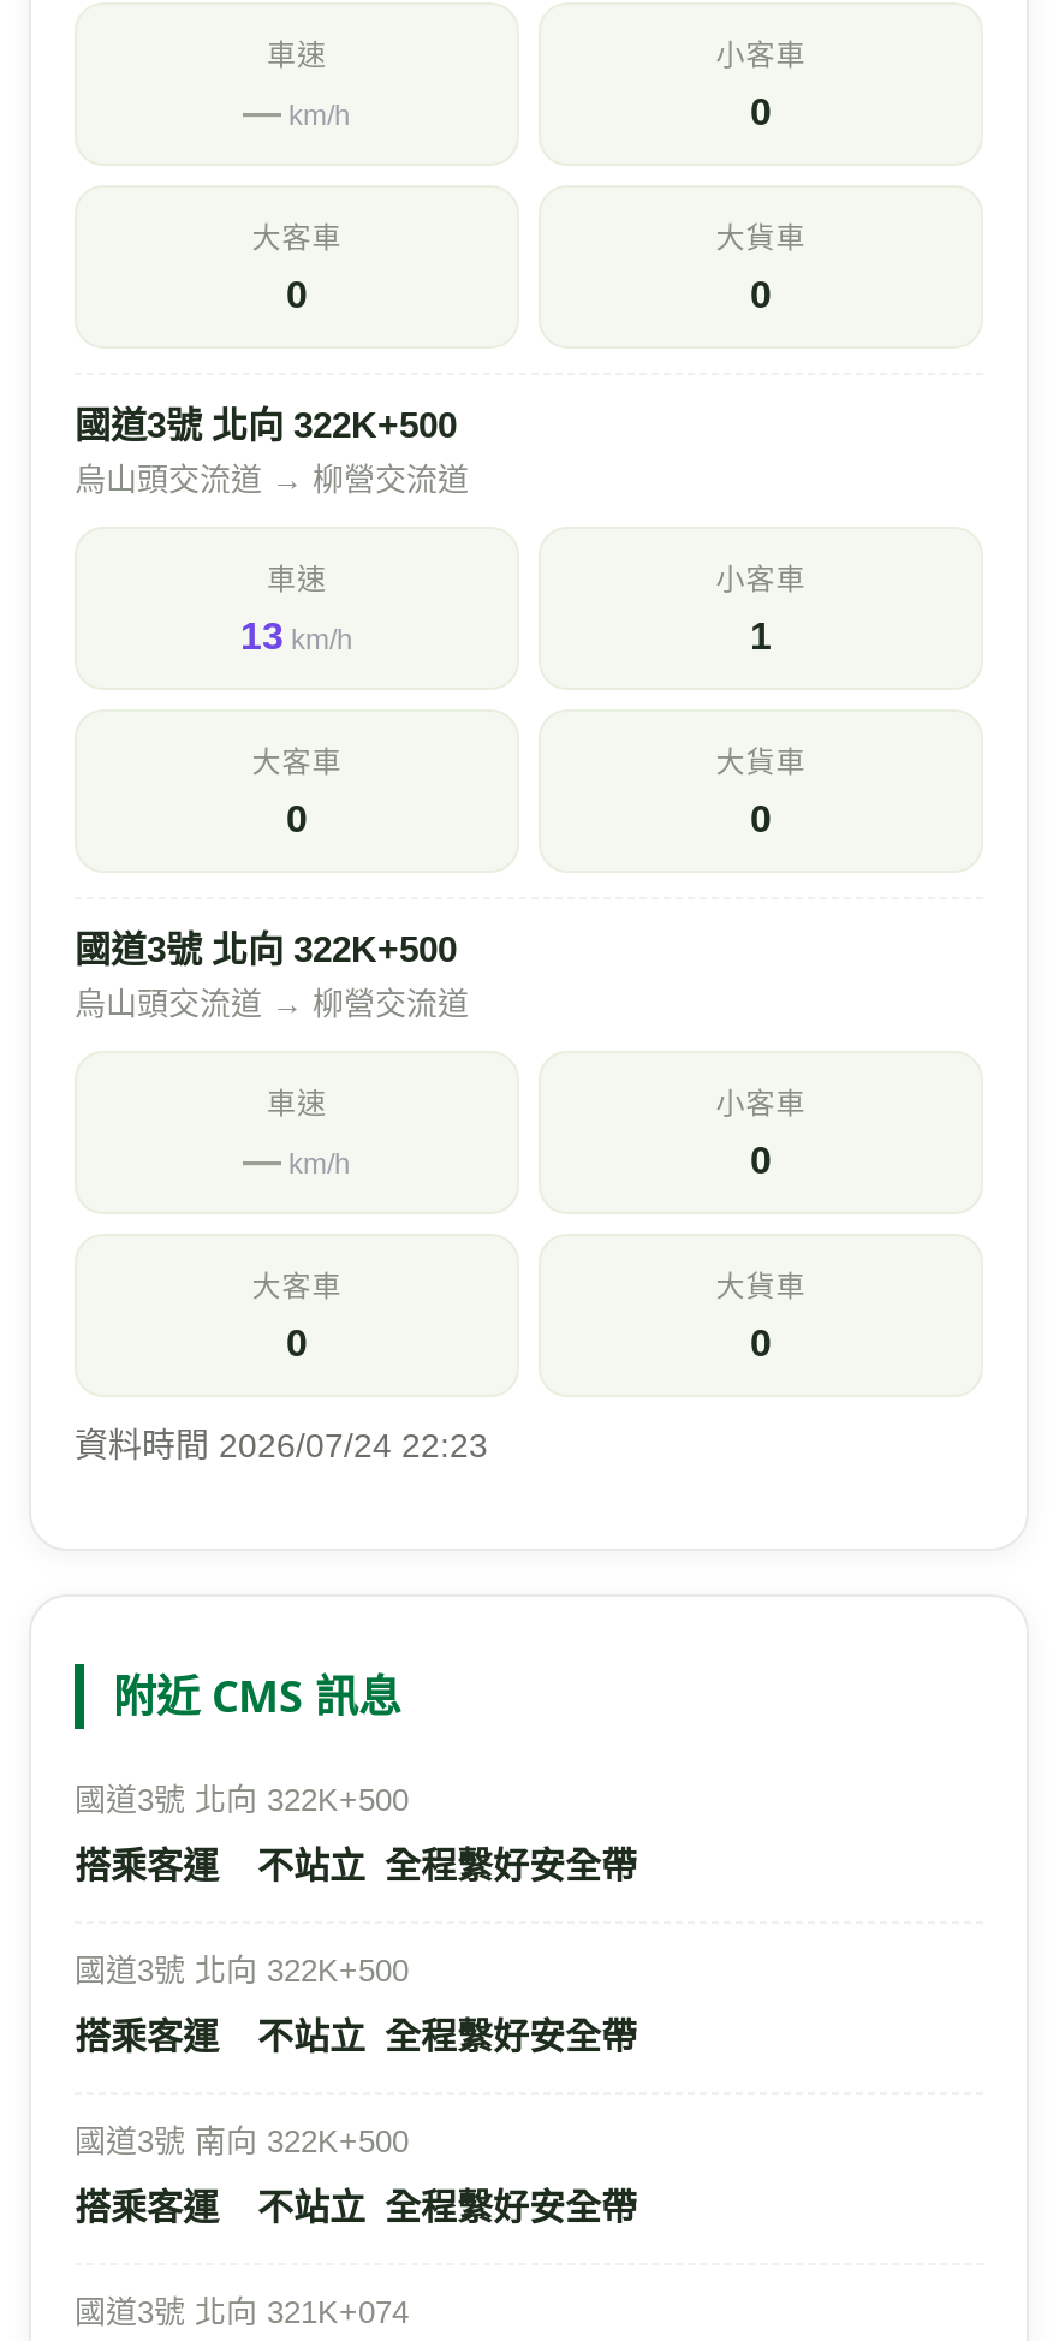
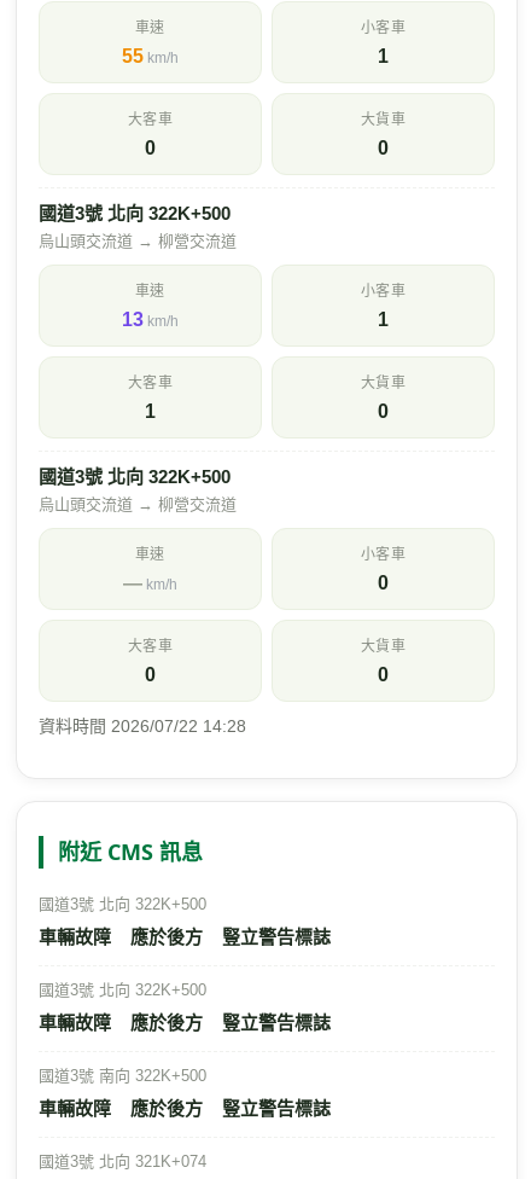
[243,91,351,132] — km/h -> [122,46,179,67] 55 km/h
[750,91,772,132] 0 -> [378,46,389,67] 1
[286,798,308,839] 0 -> [145,401,156,422] 1
[75,1426,488,1464] 資料時間 2026/07/24 22:23 -> [39,717,246,736] 資料時間 2026/07/22 14:28
[75,1844,637,1885] 搭乘客運 不站立 全程繫好安全帶 -> [39,927,331,947] 車輛故障 應於後方 豎立警告標誌
[75,2015,637,2056] 搭乘客運 不站立 全程繫好安全帶 -> [39,1013,331,1033] 車輛故障 應於後方 豎立警告標誌
[75,2185,637,2226] 搭乘客運 不站立 全程繫好安全帶 -> [39,1098,331,1119] 車輛故障 應於後方 豎立警告標誌

